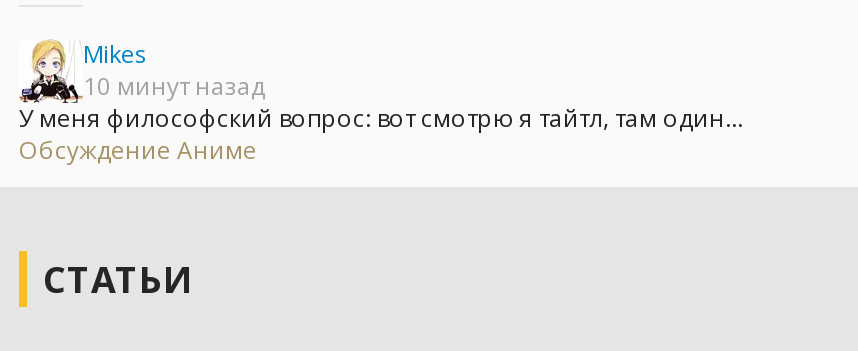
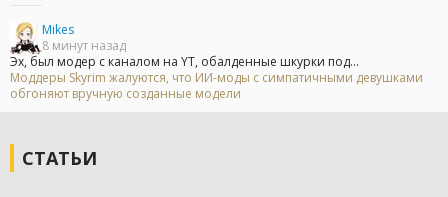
[19,70,743,168] 10 минут назад | У меня философский вопрос: вот смотрю я тайтл, там один... | Обсуждение Аниме -> [10,37,423,102] 8 минут назад | Эх, был модер с каналом на YT, обалденные шкурки под... | Моддеры Skyrim жалуются, что ИИ-моды с симпатичными девушками | обгоняют вручную созданные модели

